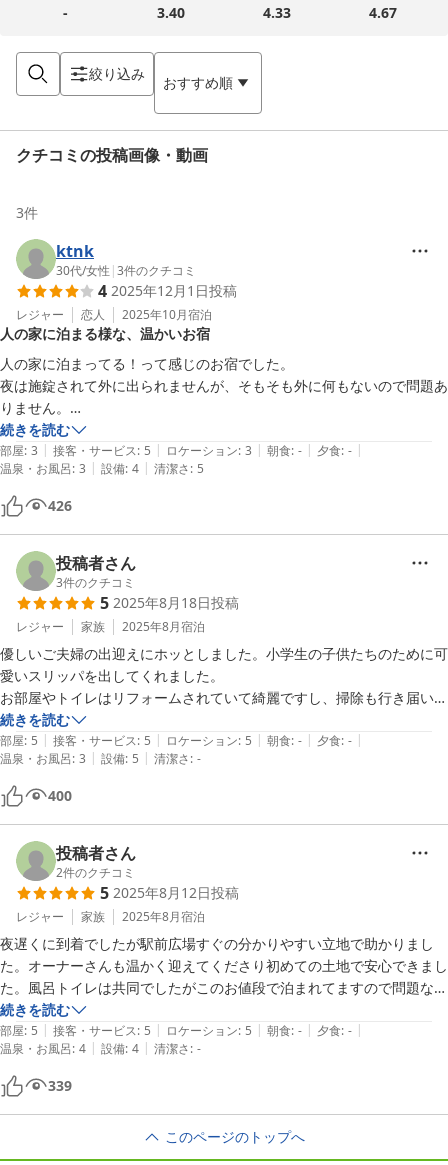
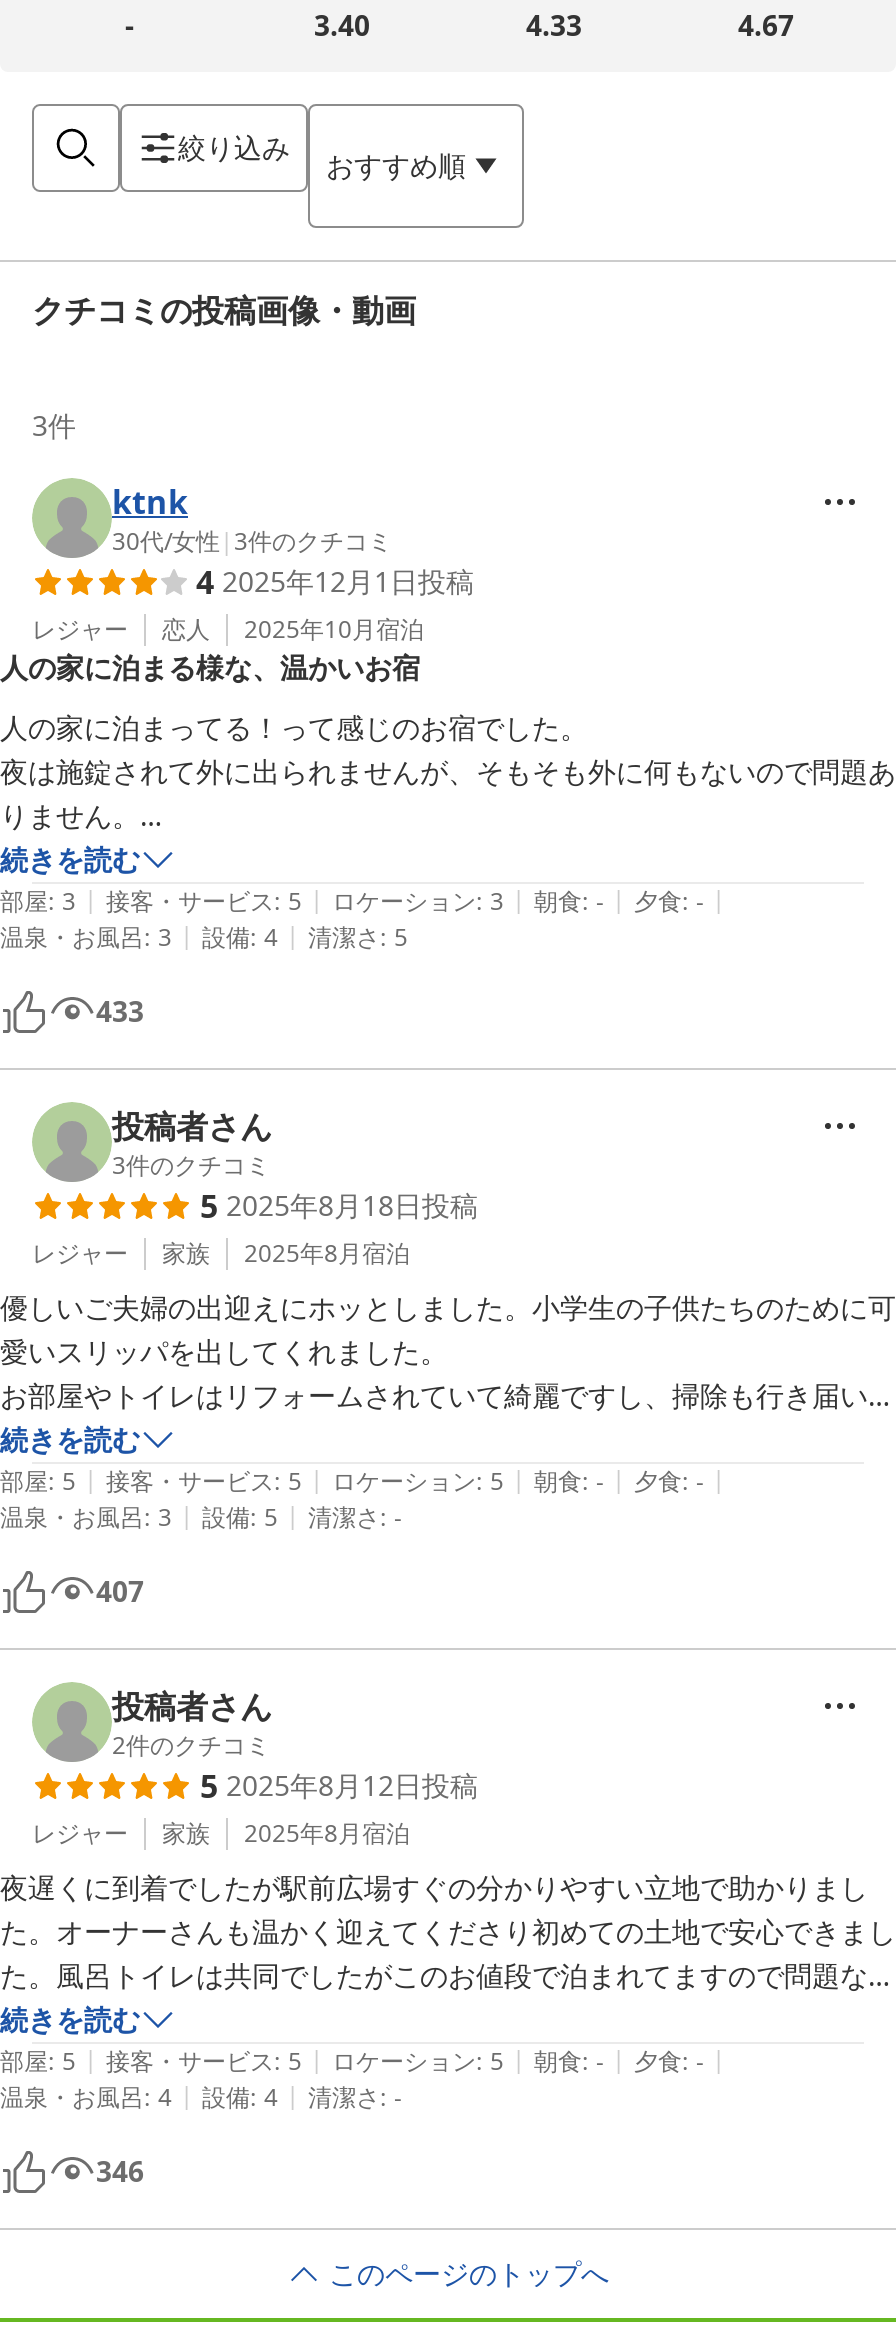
[48,496,72,515] 426 -> [96,992,144,1030] 433
[48,786,72,805] 400 -> [96,1572,144,1610] 407
[48,1076,72,1095] 339 -> [96,2152,144,2190] 346

